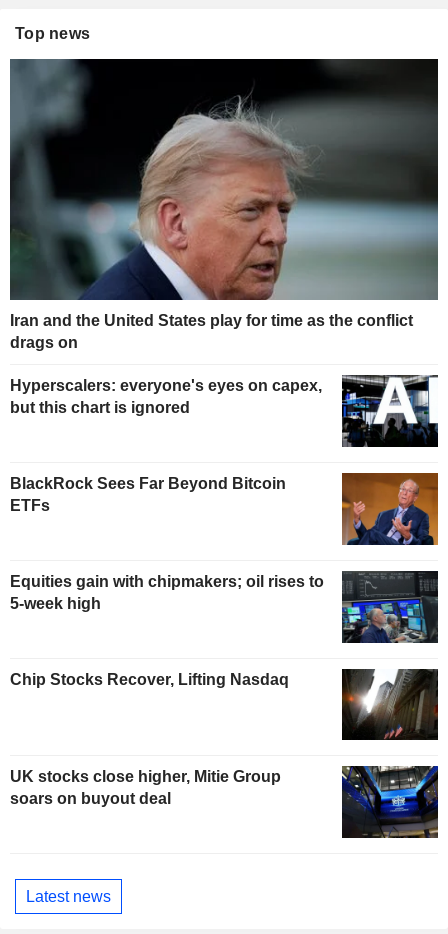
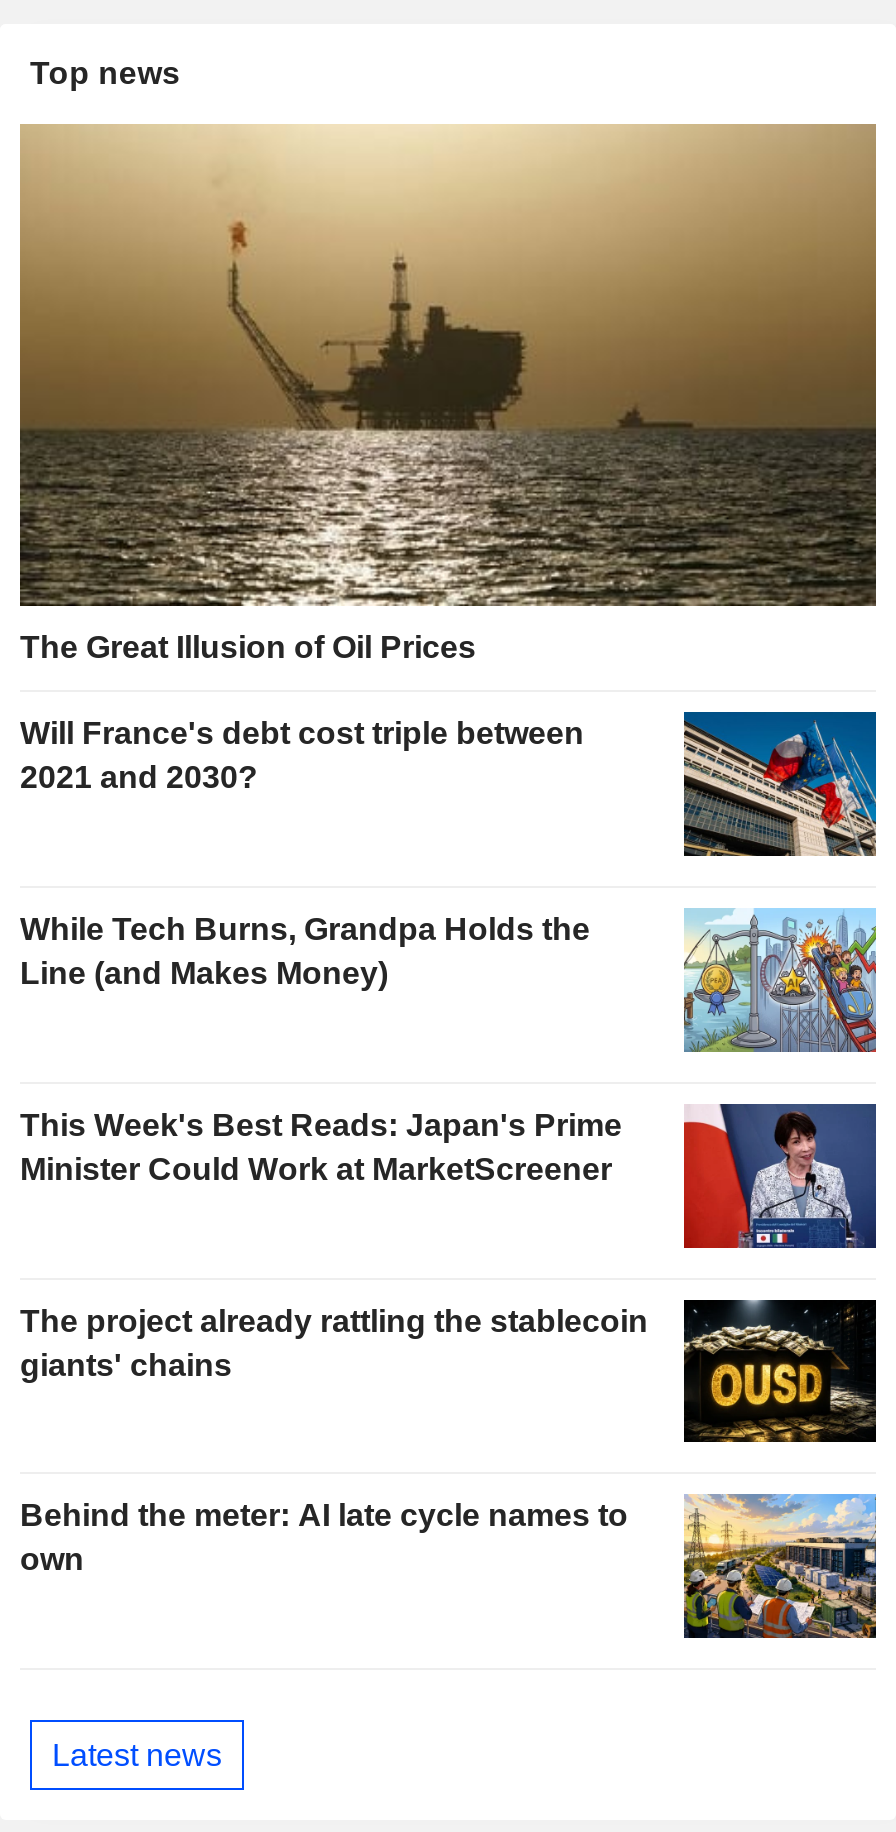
[9,58,439,351] [image] | Iran and the United States play for time as the conflict | drags on -> [18,122,878,664] [image] | The Great Illusion of Oil Prices
[10,377,322,416] Hyperscalers: everyone's eyes on capex, | but this chart is ignored -> [20,716,584,794] Will France's debt cost triple between | 2021 and 2030?
[342,374,439,448] [image] -> [682,710,878,858] [image]
[10,475,286,514] BlackRock Sees Far Beyond Bitcoin | ETFs -> [20,912,590,990] While Tech Burns, Grandpa Holds the | Line (and Makes Money)
[341,472,439,546] [image] -> [682,908,878,1054] [image]
[10,570,438,644] [image] | Equities gain with chipmakers; oil rises to | 5-week high -> [20,1102,876,1250] [image] | This Week's Best Reads: Japan's Prime | Minister Could Work at MarketScreener
[10,671,289,688] Chip Stocks Recover, Lifting Nasdaq -> [20,1303,648,1381] The project already rattling the stablecoin | giants' chains
[342,668,438,741] [image] -> [684,1298,874,1444] [image]
[10,768,281,807] UK stocks close higher, Mitie Group | soars on buyout deal -> [20,1499,628,1577] Behind the meter: AI late cycle names to | own
[341,765,438,839] [image] -> [682,1492,878,1640] [image]

